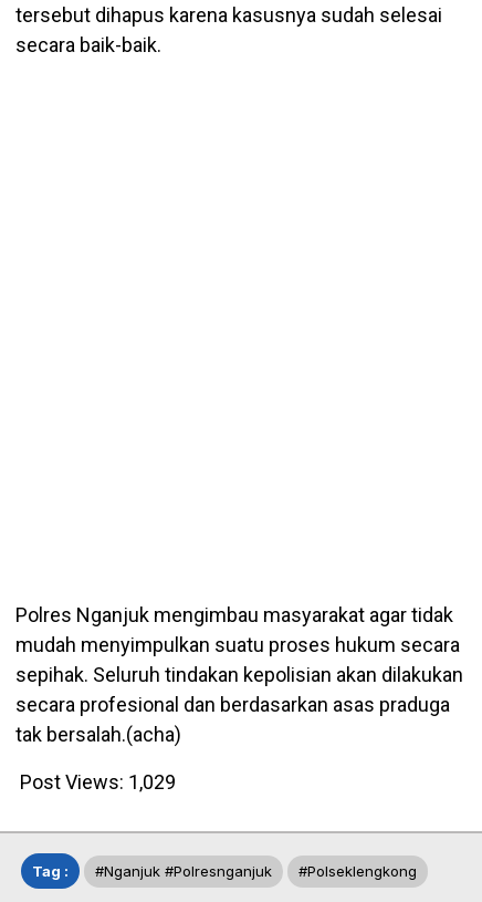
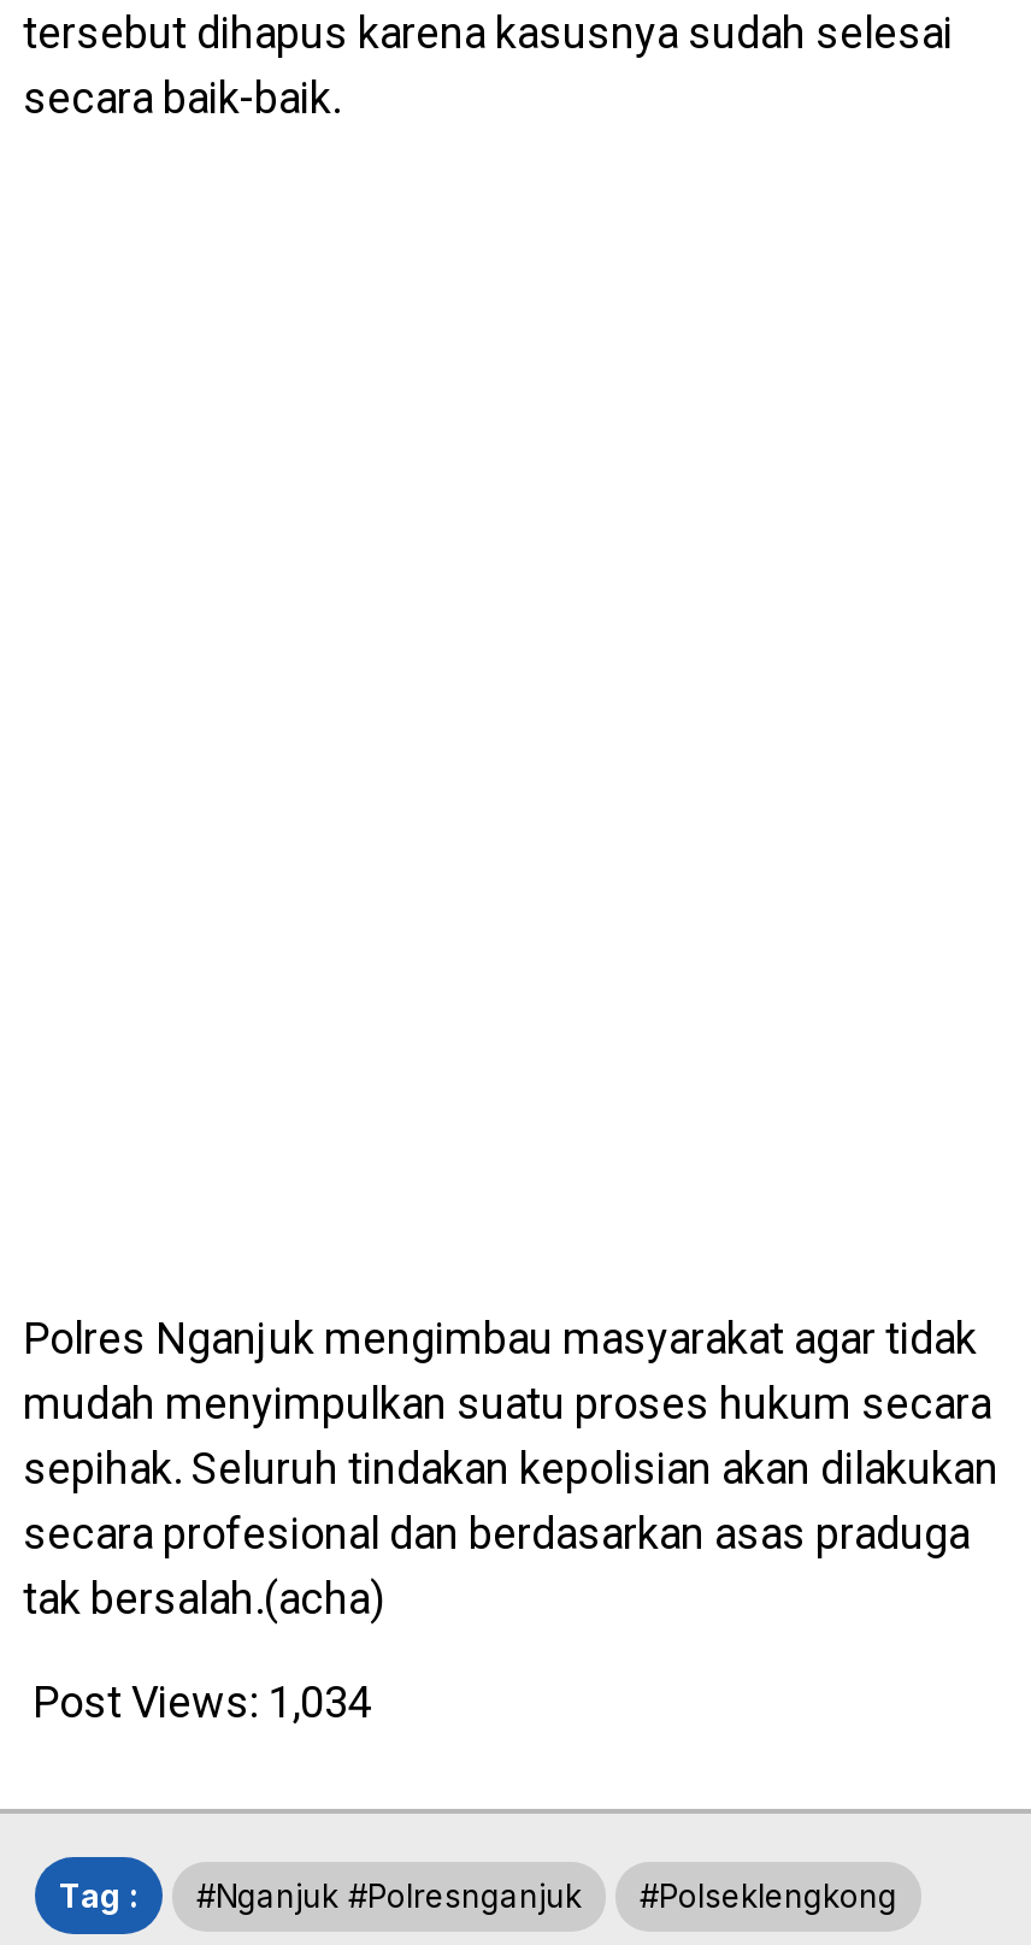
[20,770,176,794] Post Views: 1,029 -> [33,1676,372,1727] Post Views: 1,034

